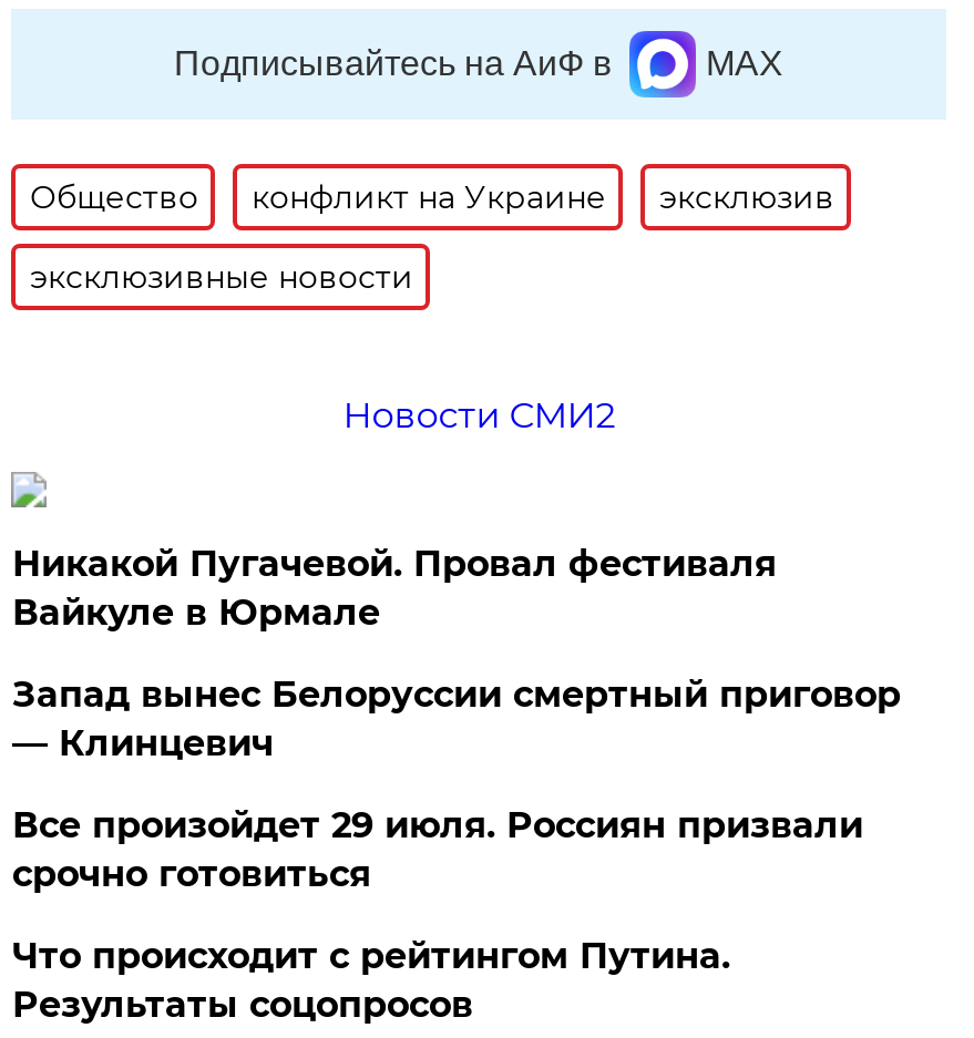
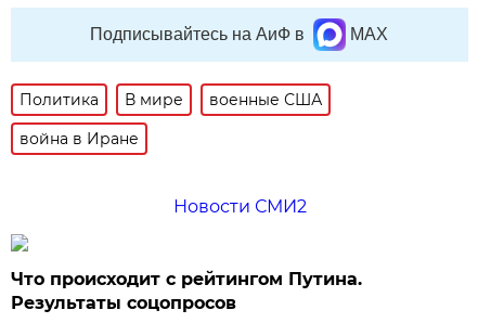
[30,179,834,218] Общество | конфликт на Украине | эксклюзив -> [20,90,322,110] Политика | В мире | военные США
[30,258,413,298] эксклюзивные новости -> [20,129,139,149] война в Иране
[12,544,901,896] Никакой Пугачевой. Провал фестиваля | Вайкуле в Юрмале | Запад вынес Белоруссии смертный приговор | — Клинцевич | Все произойдет 29 июля. Россиян призвали | срочно готовиться -> none

